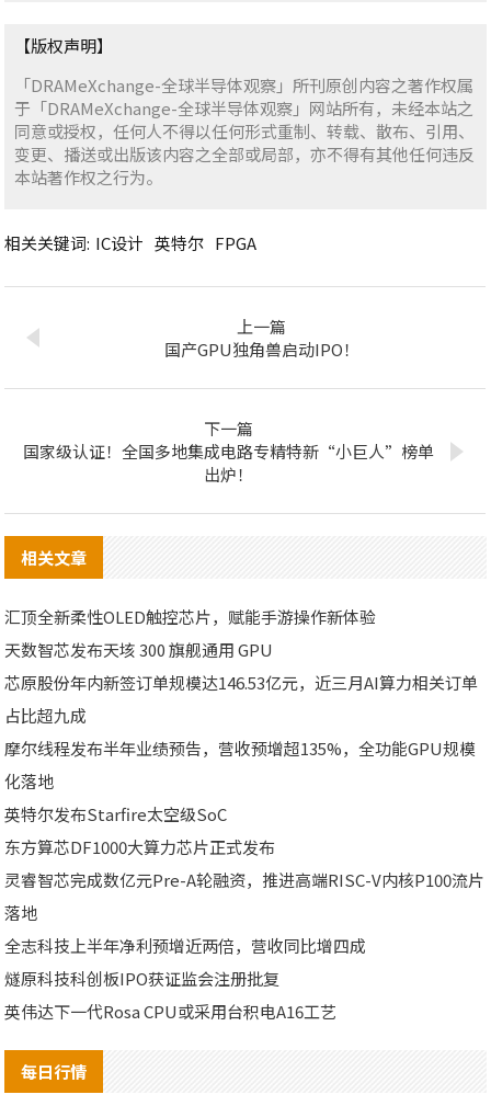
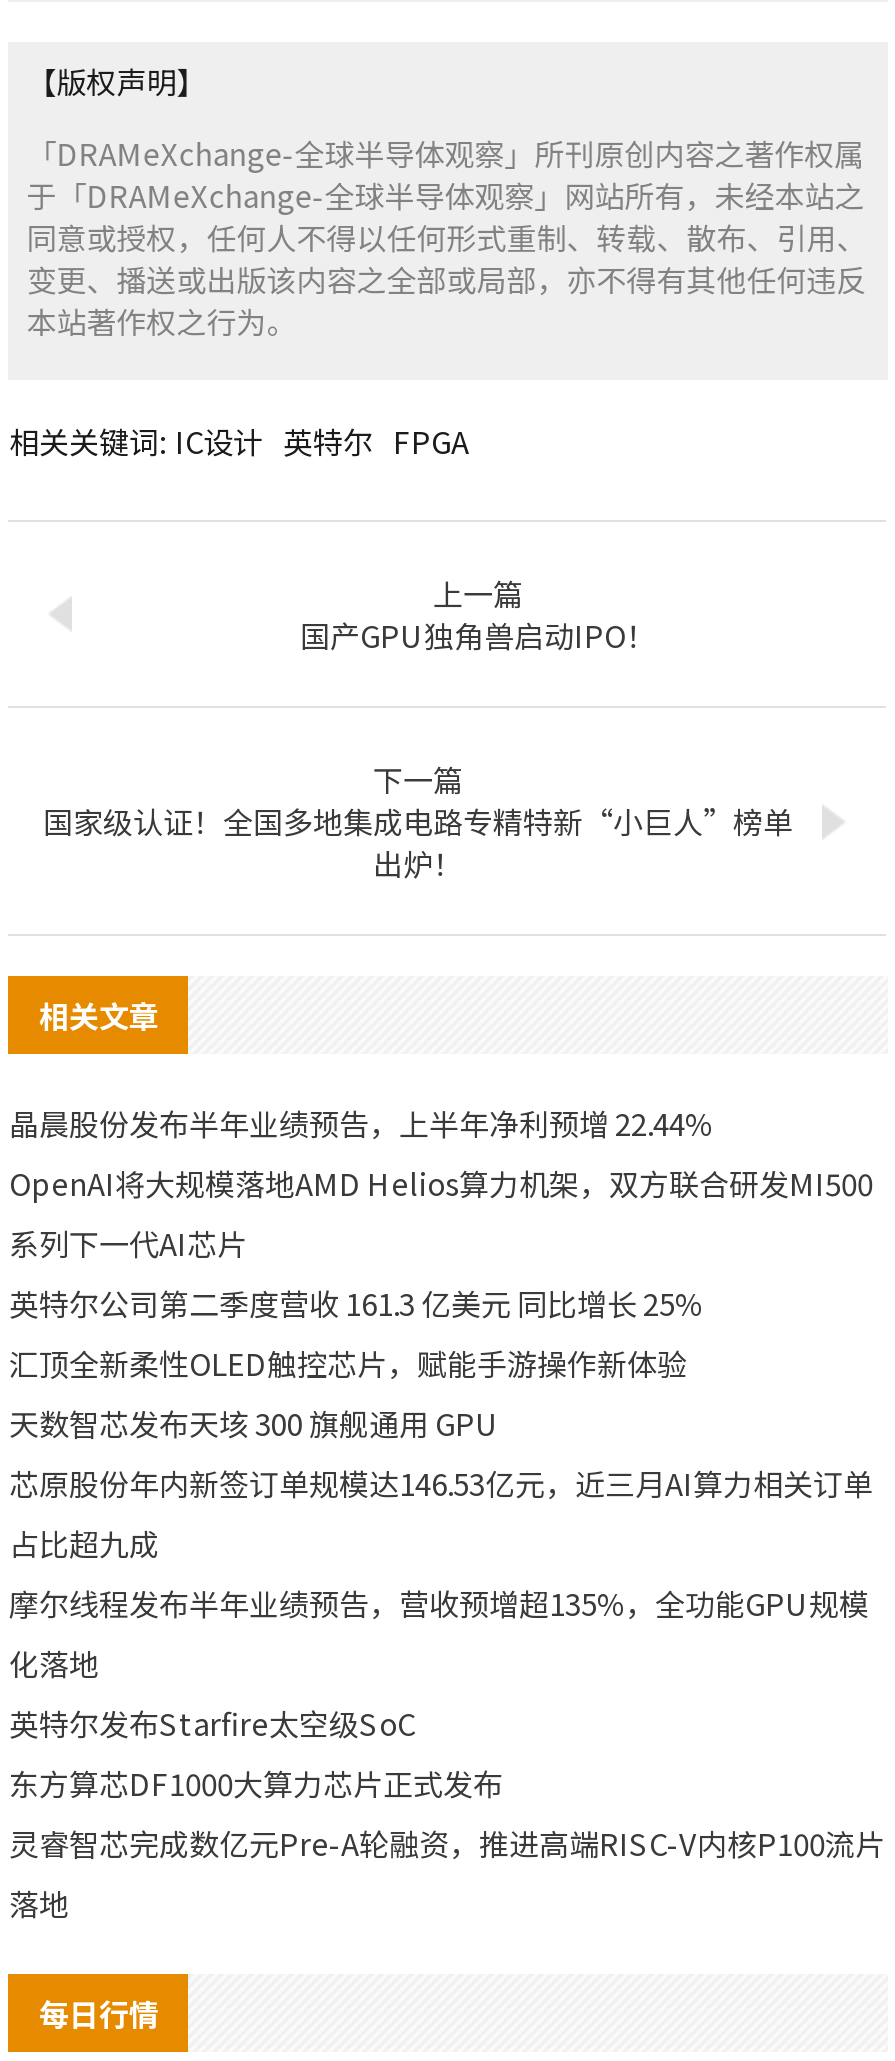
none -> [9,1102,873,1324] 晶晨股份发布半年业绩预告，上半年净利预增 22.44% | OpenAI将大规模落地AMD Helios算力机架，双方联合研发MI500 | 系列下一代AI芯片 | 英特尔公司第二季度营收 161.3 亿美元 同比增长 25%
moved [5,605,485,924] -> [9,1342,885,1924]: 汇顶全新柔性OLED触控芯片，赋能手游操作新体验 | 天数智芯发布天垓 300 旗舰通用 GPU | 芯原股份年内新签订单规模达146.53亿元，近三月AI算力相关订单 | ... | 灵睿智芯完成数亿元Pre-A轮融资，推进高端RISC-V内核P100流片 | 落地
[5,934,367,1023] 全志科技上半年净利预增近两倍，营收同比增四成 | 燧原科技科创板IPO获证监会注册批复 | 英伟达下一代Rosa CPU或采用台积电A16工艺 -> none

